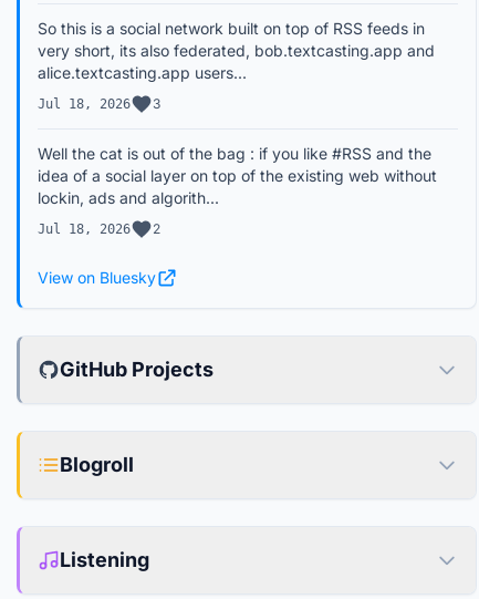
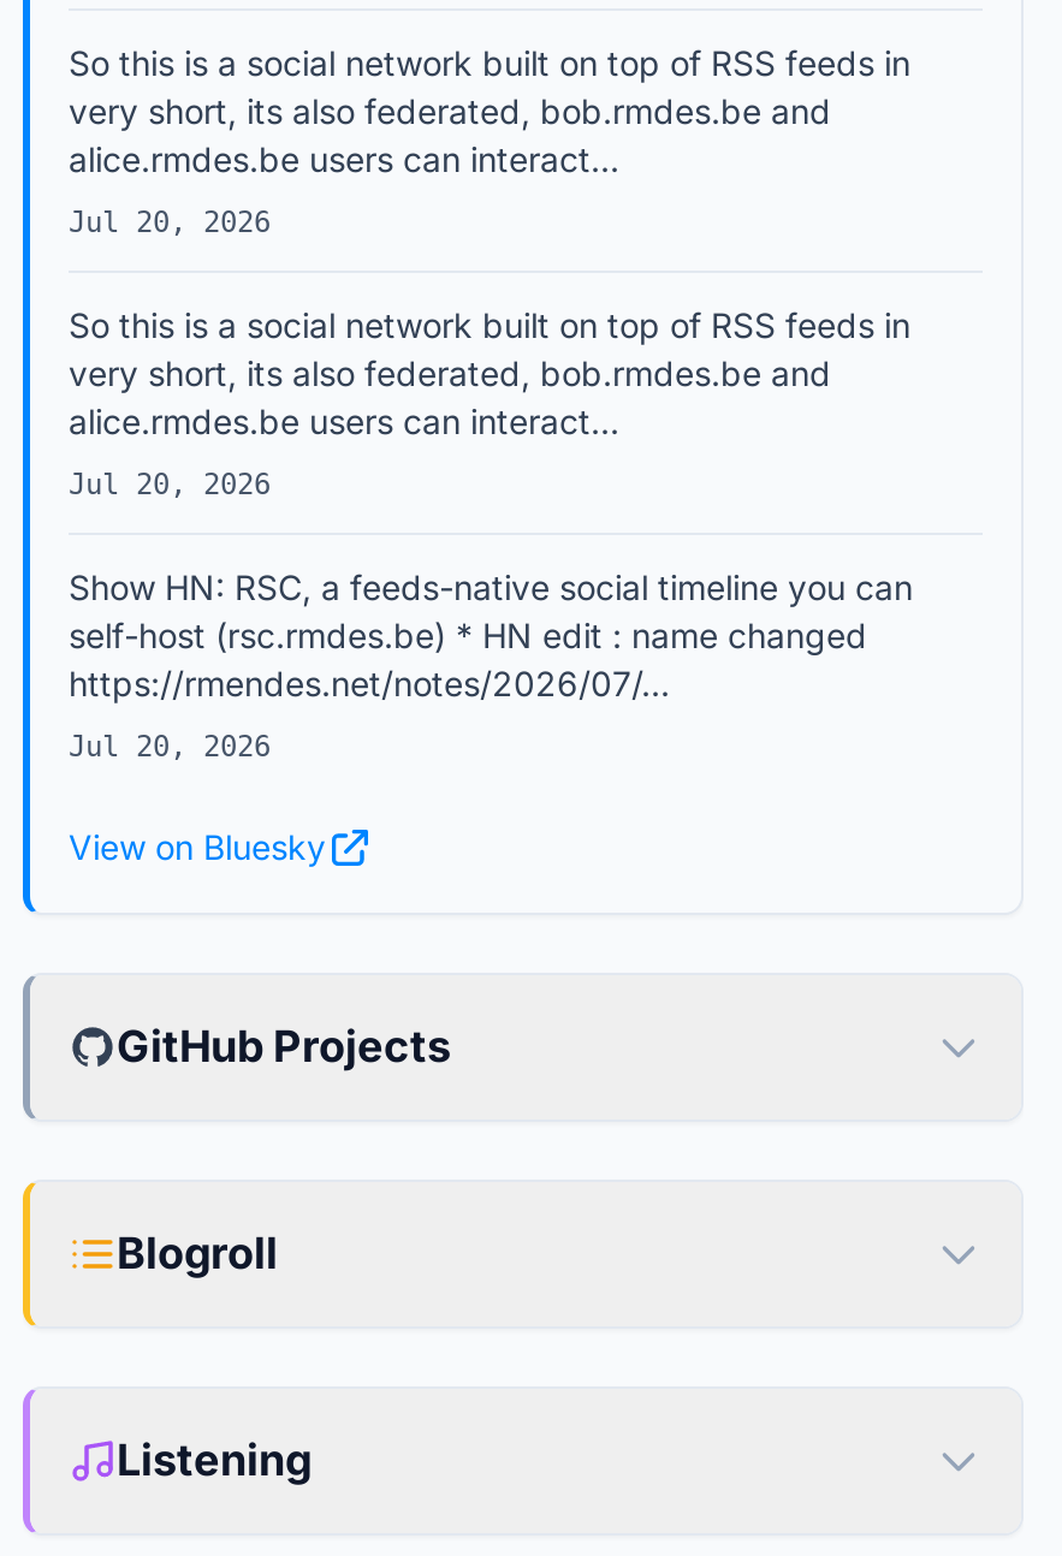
[38,41,437,237] very short, its also federated, bob.textcasting.app and | alice.textcasting.app users... | Jul 18, 2026 | 3 | Well the cat is out of the bag : if you like #RSS and the | idea of a social layer on top of the existing web without | lockin, ads and algorith... | Jul 18, 2026 | 2 -> [69,90,913,764] very short, its also federated, bob.rmdes.be and | alice.rmdes.be users can interact... | Jul 20, 2026 | So this is a social network built on top of RSS feeds in | very short, its also federated, bob.rmdes.be and | alice.rmdes.be users can interact... | Jul 20, 2026 | Show HN: RSC, a feeds-native social timeline you can | self-host (rsc.rmdes.be) * HN edit : name changed | https://rmendes.net/notes/2026/07/... | Jul 20, 2026

